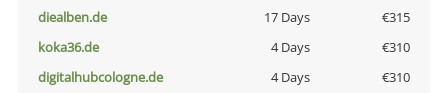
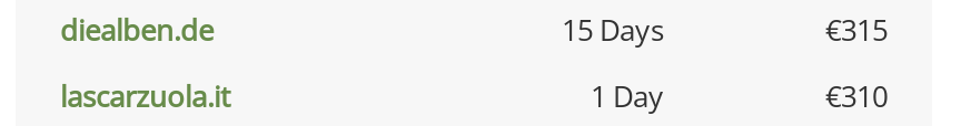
[263,8,309,26] 17 Days -> [562,10,664,50] 15 Days
[38,38,410,86] koka36.de | 4 Days | €310 | digitalhubcologne.de | 4 Days -> [60,76,664,116] lascarzuola.it | 1 Day

